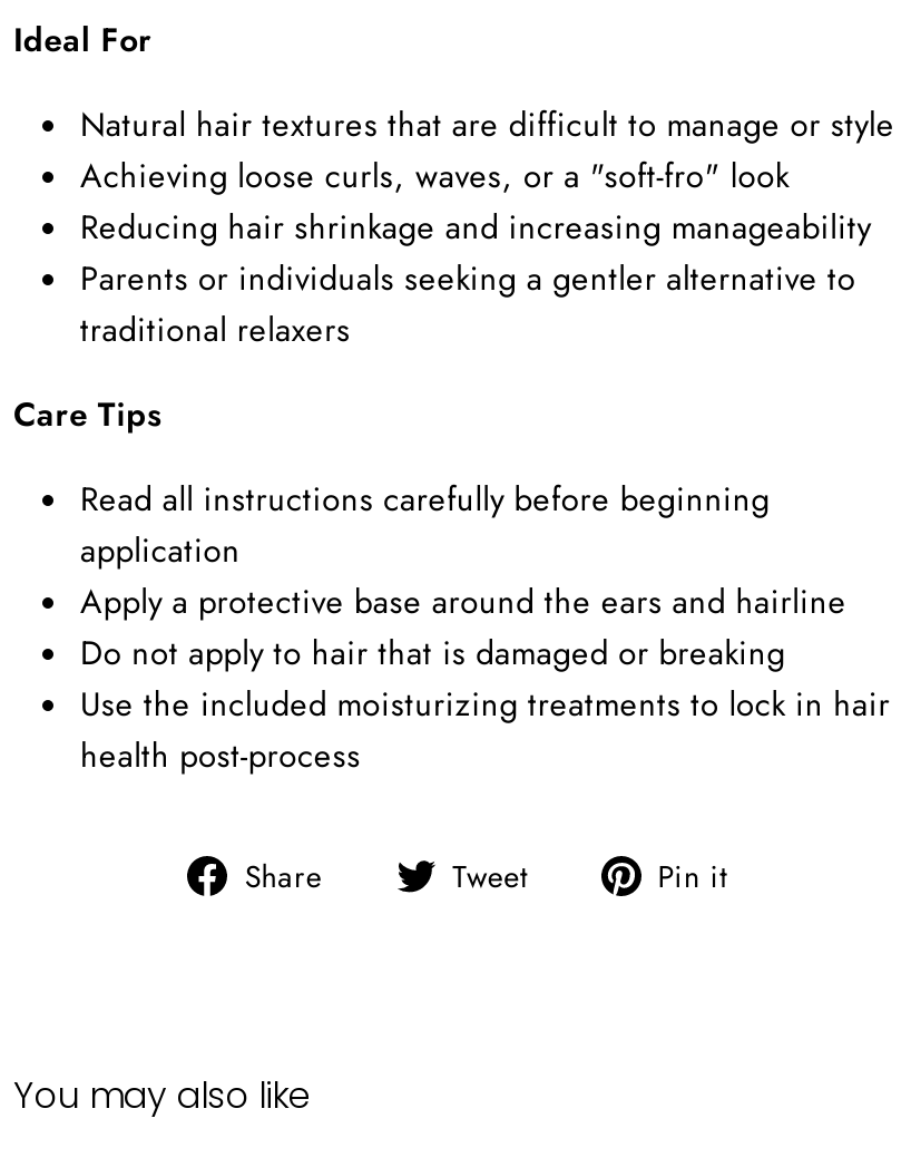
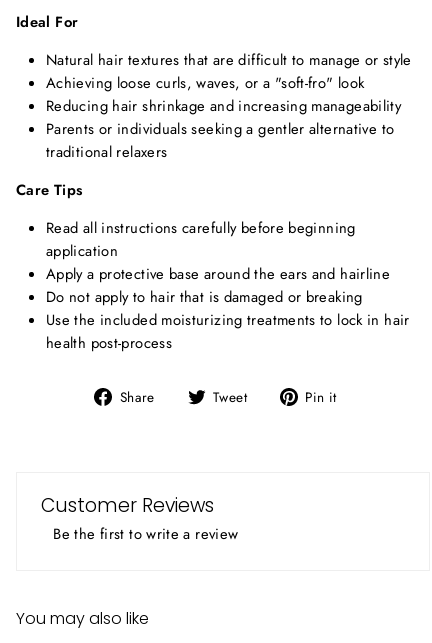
none -> [41,492,238,545] Customer Reviews | Be the first to write a review

